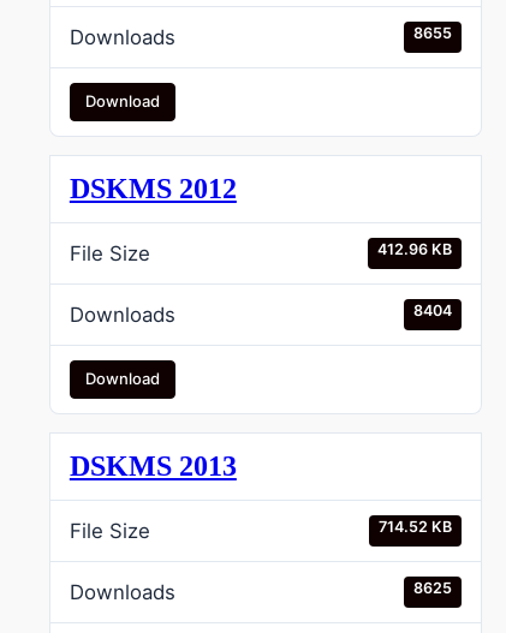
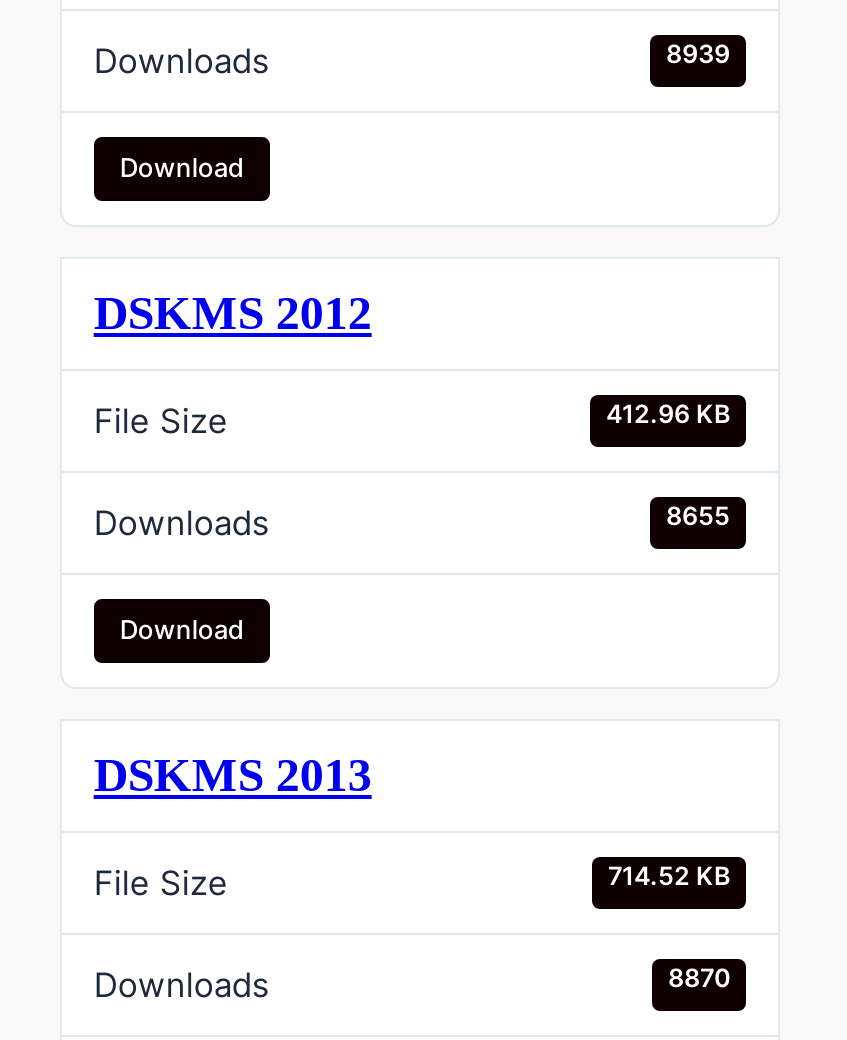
[413,24,452,42] 8655 -> [666,40,730,70] 8939
[413,301,452,320] 8404 -> [666,502,730,532] 8655
[413,579,452,597] 8625 -> [668,964,730,994] 8870

